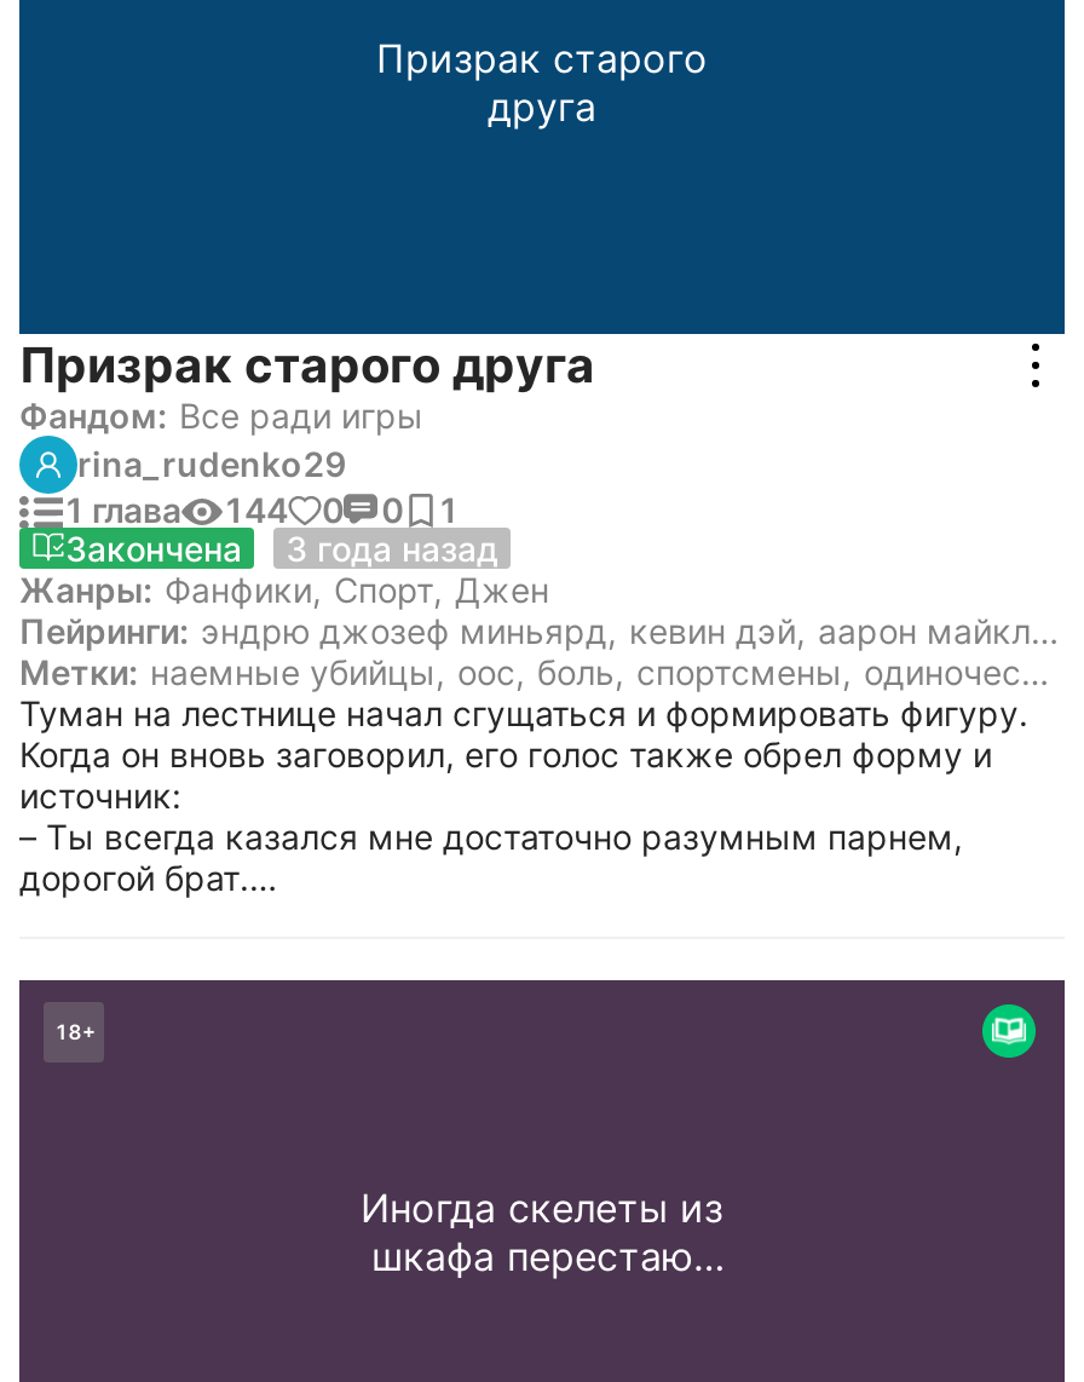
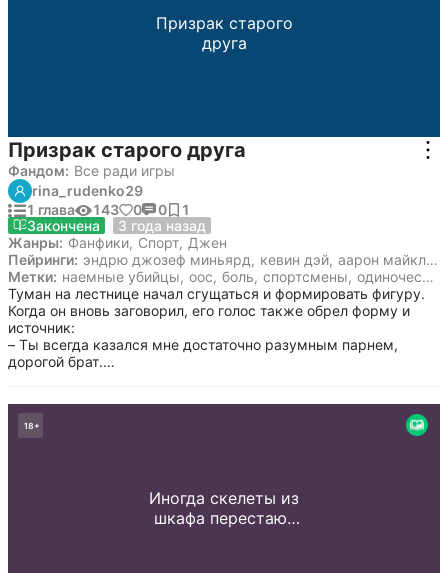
[63,489,459,530] 1 глава 144 0 0 1 -> [26,201,190,218] 1 глава 143 0 0 1

